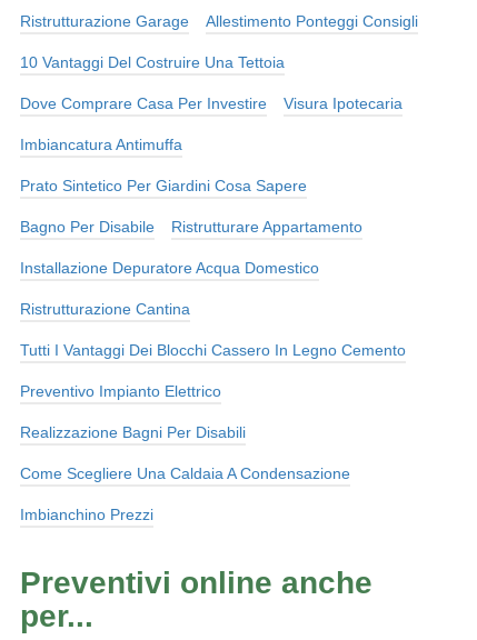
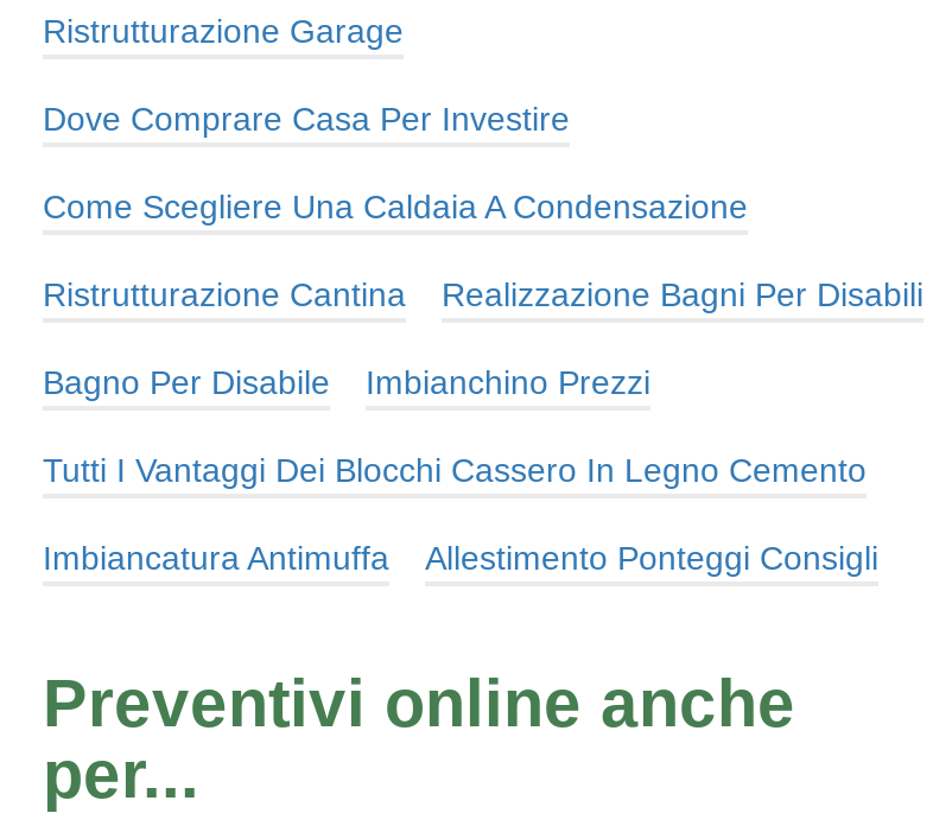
moved [206,13,418,30] -> [425,540,878,577]: Allestimento Ponteggi Consigli
[20,54,403,400] 10 Vantaggi Del Costruire Una Tettoia | Visura Ipotecaria | Prato Sintetico Per Giardini Cosa Sapere | Ristrutturare Appartamento | Installazione Depuratore Acqua Domestico | Preventivo Impianto Elettrico -> none
moved [20,95,267,113] -> [43,100,570,138]: Dove Comprare Casa Per Investire
moved [20,136,182,154] -> [43,540,389,577]: Imbiancatura Antimuffa
moved [20,218,155,236] -> [43,364,330,402]: Bagno Per Disabile
moved [20,300,406,359] -> [43,276,867,490]: Ristrutturazione Cantina | Tutti I Vantaggi Dei Blocchi Cassero In Legno Cemento
moved [20,424,350,524] -> [43,188,924,402]: Realizzazione Bagni Per Disabili | Come Scegliere Una Caldaia A Condensazione | Imbianchino Prezzi

